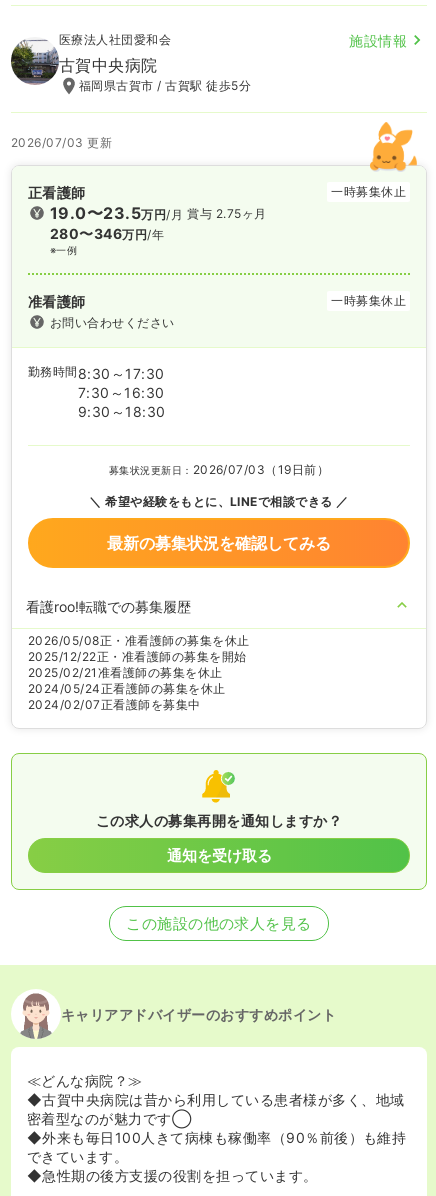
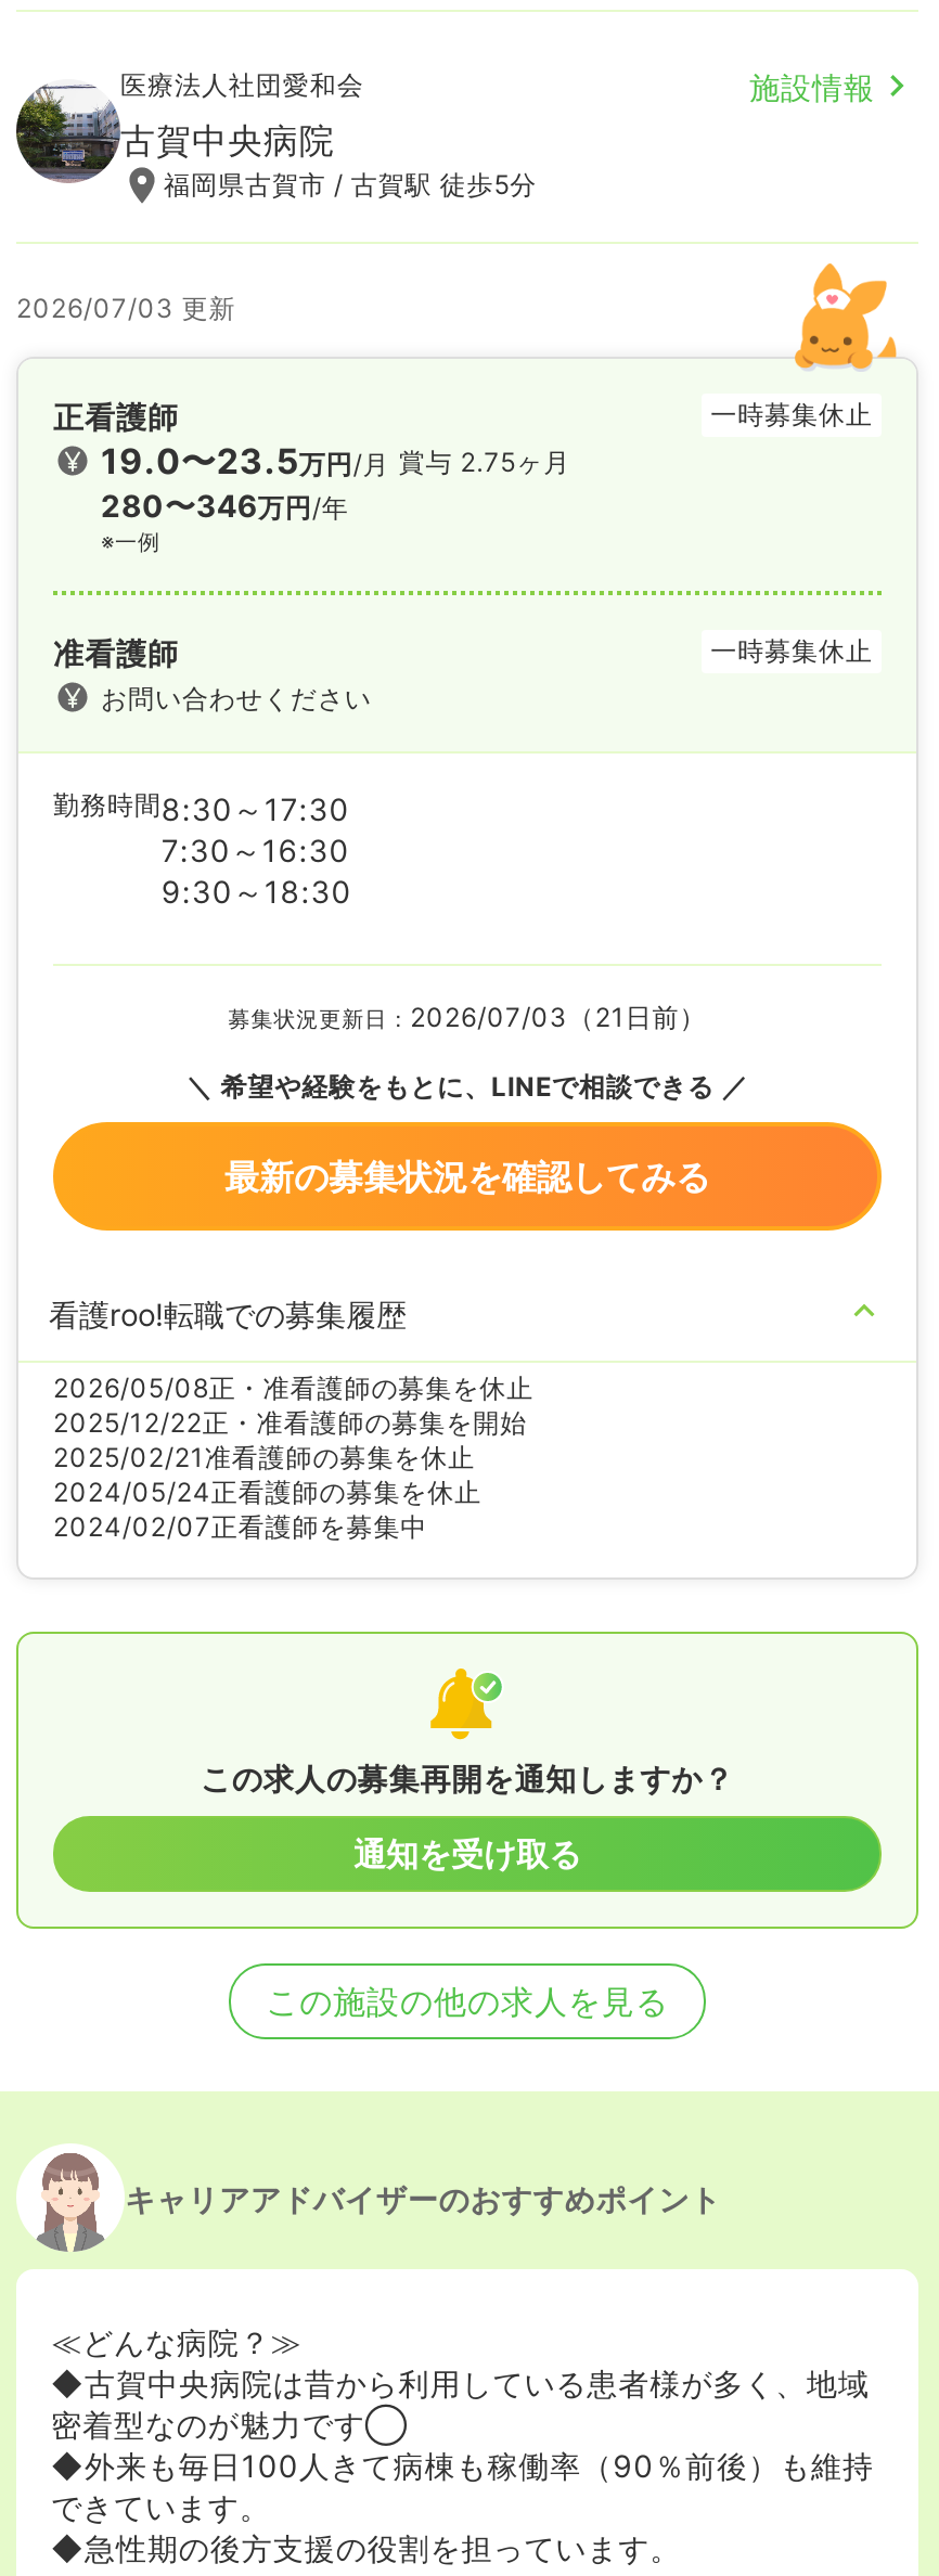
[109,462,329,477] 募集状況更新日：2026/07/03（19日前） -> [228,1001,707,1033] 募集状況更新日：2026/07/03（21日前）

